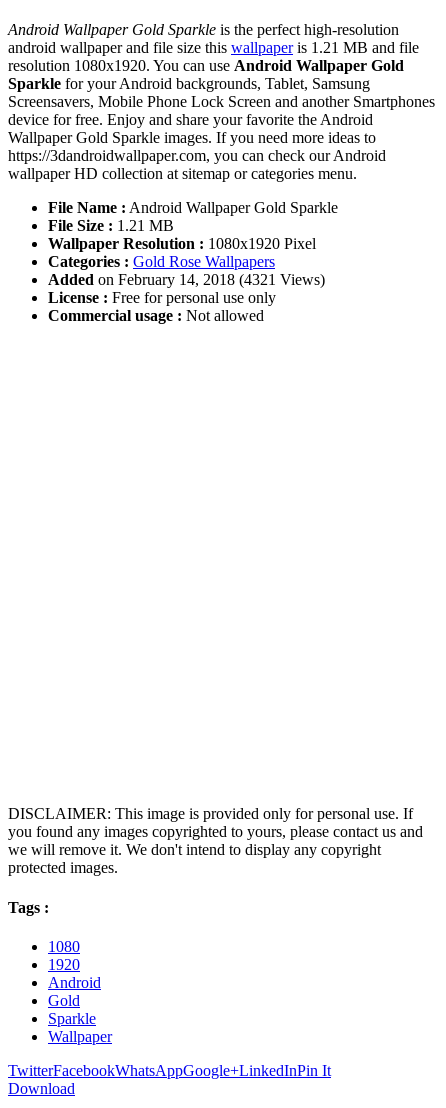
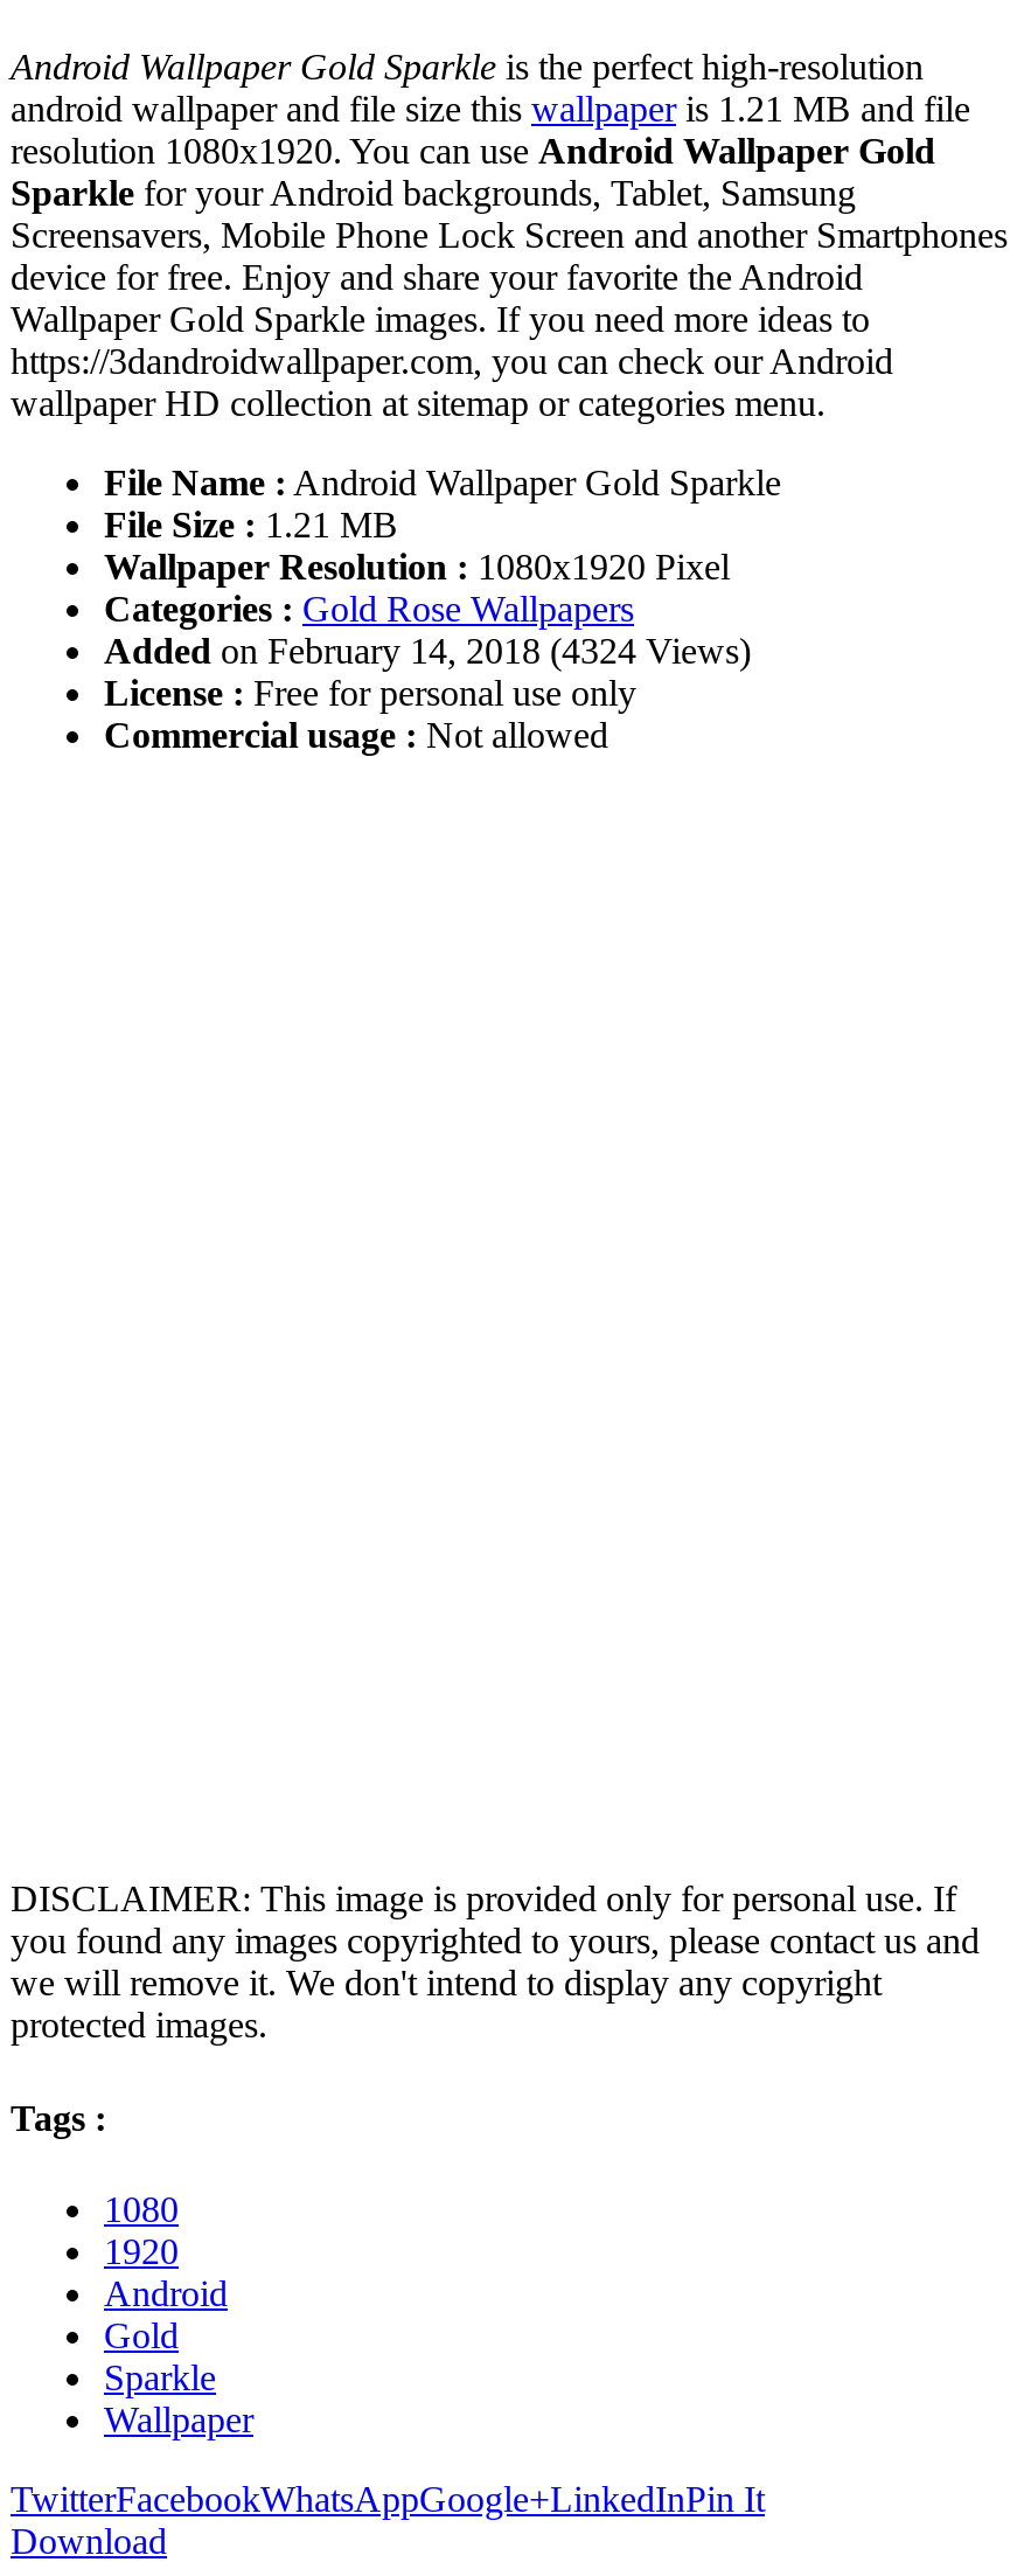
[48,271,325,288] Added on February 14, 2018 (4321 Views) -> [104,632,751,672] Added on February 14, 2018 (4324 Views)

